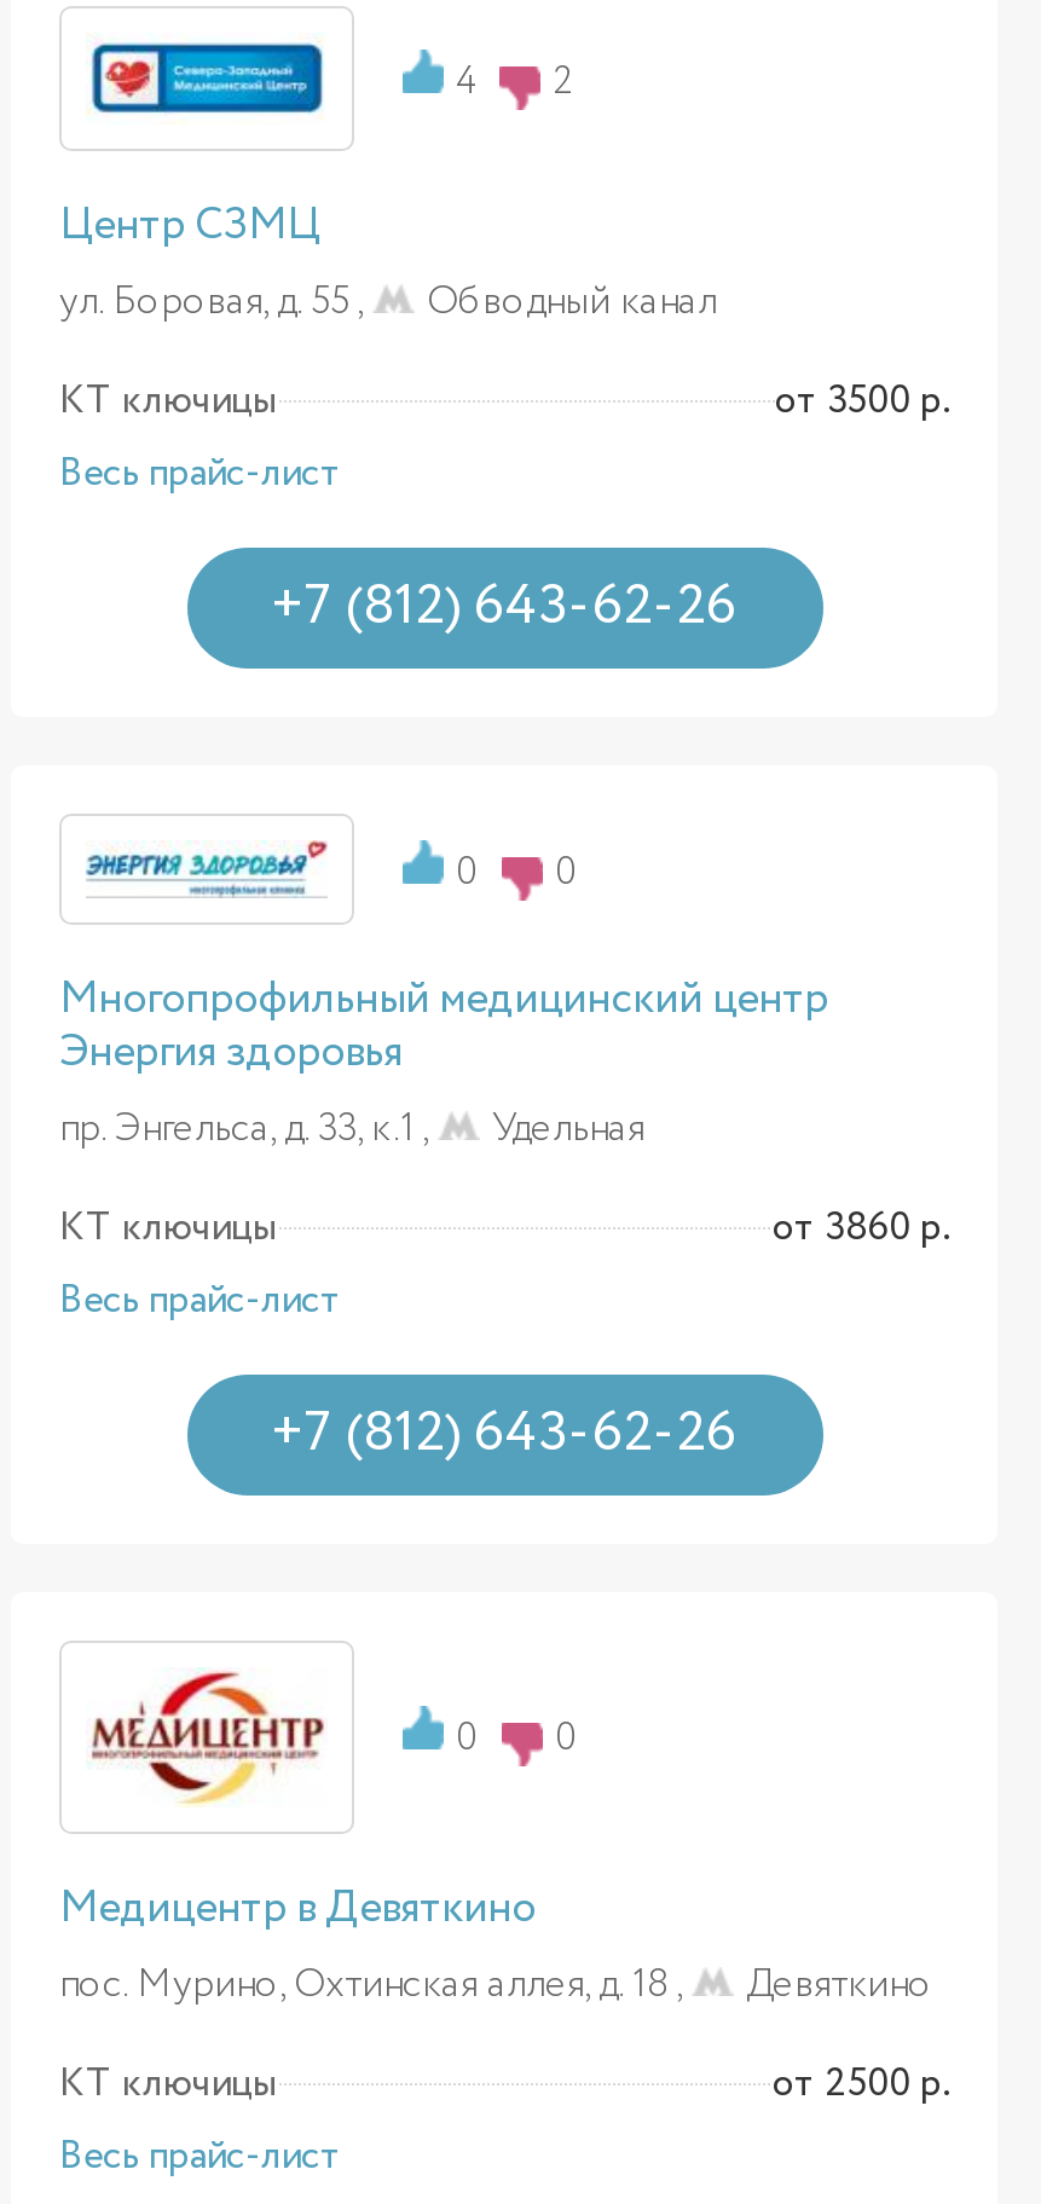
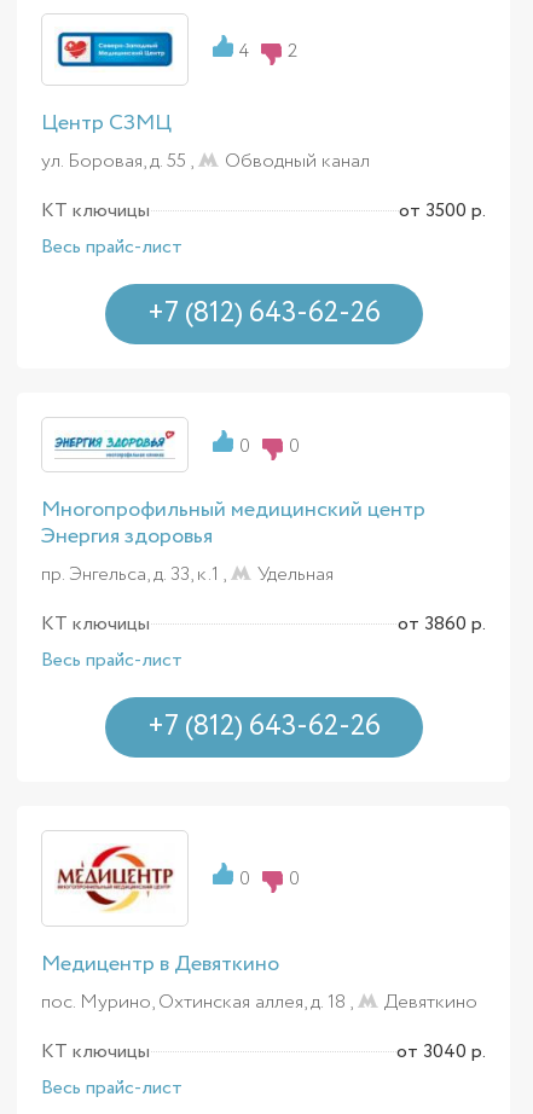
[773,2056,949,2112] от 2500 р. -> [396,1038,486,1066] от 3040 р.

